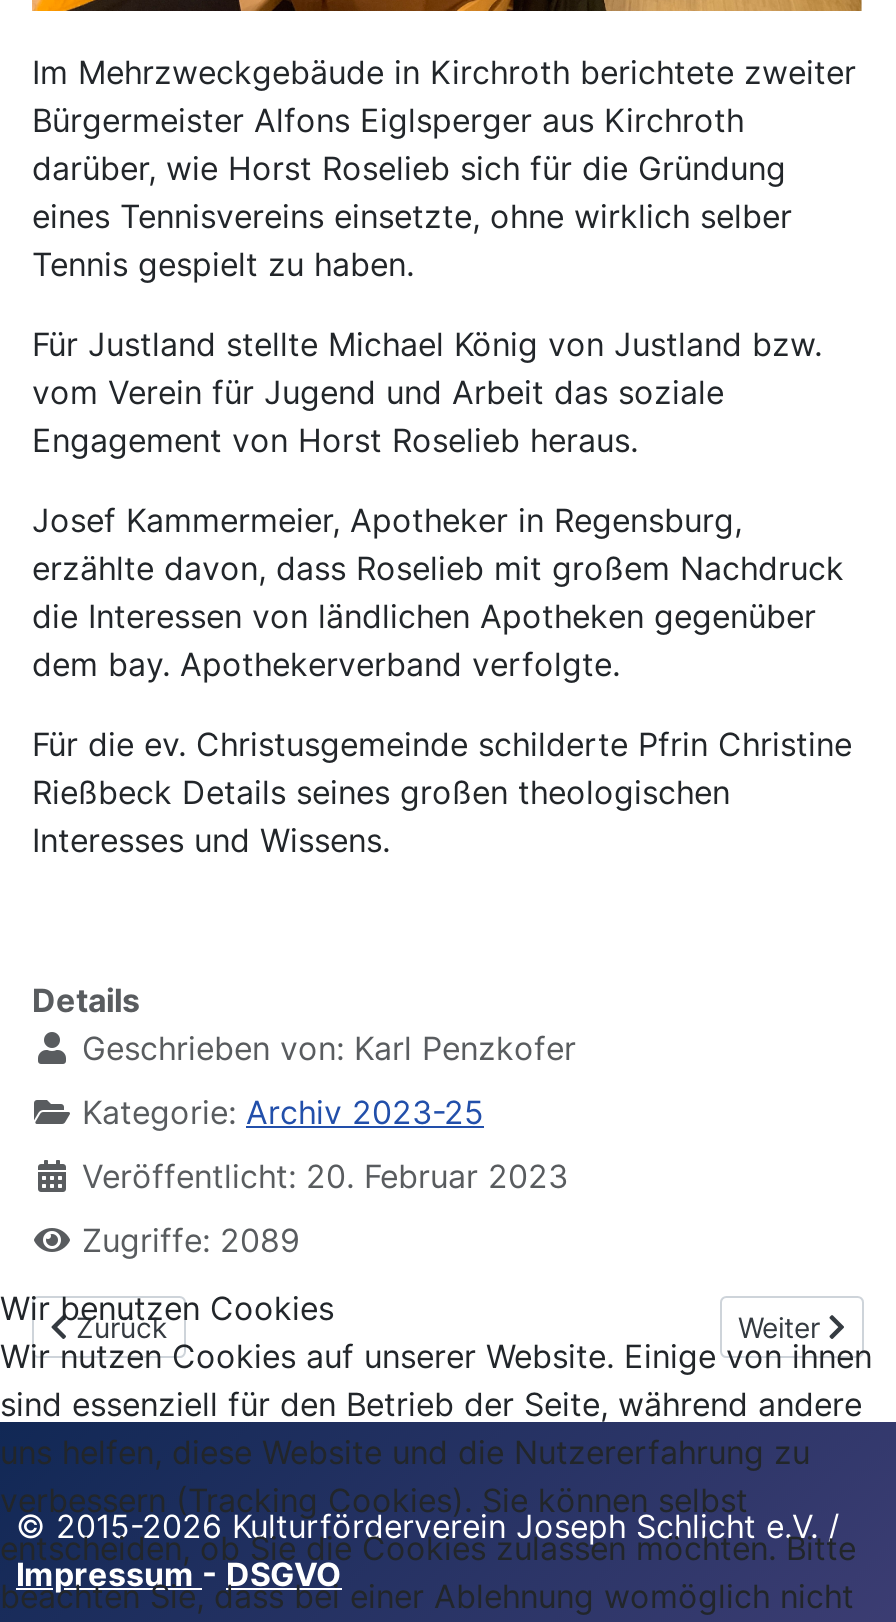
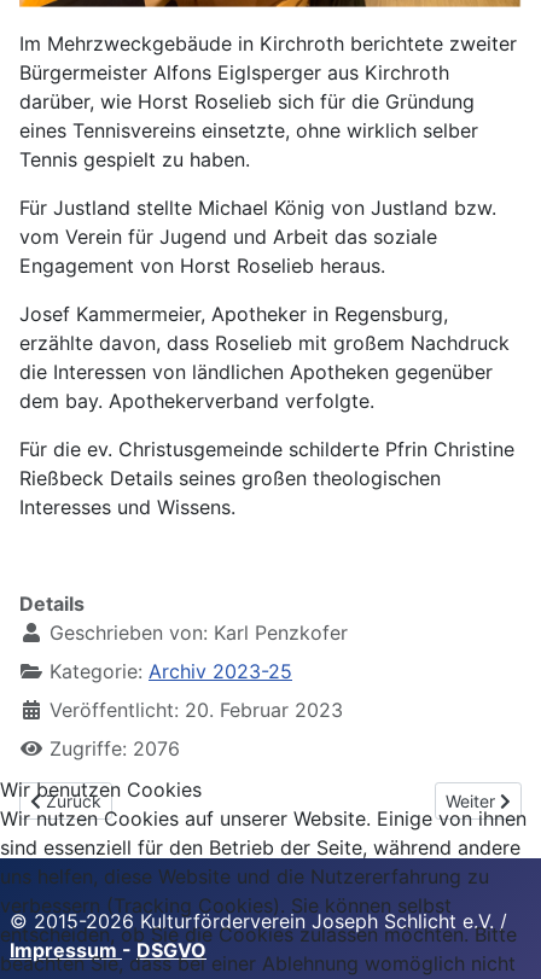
[82,1219,300,1259] Zugriffe: 2089 -> [50,736,180,760] Zugriffe: 2076

